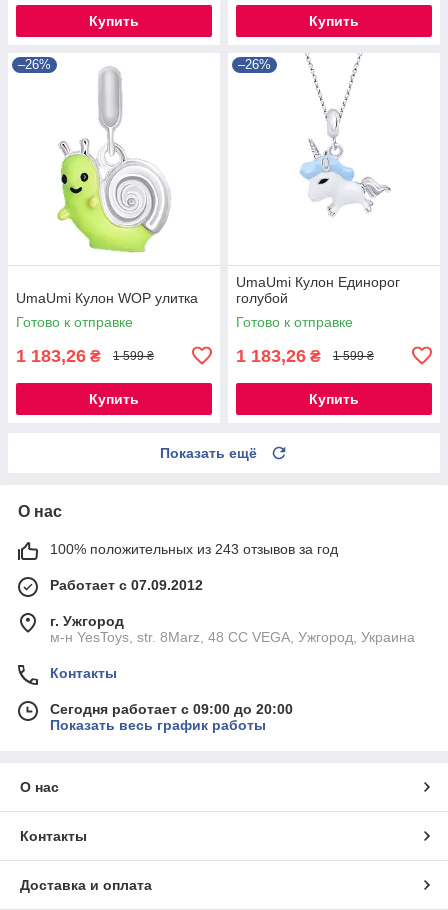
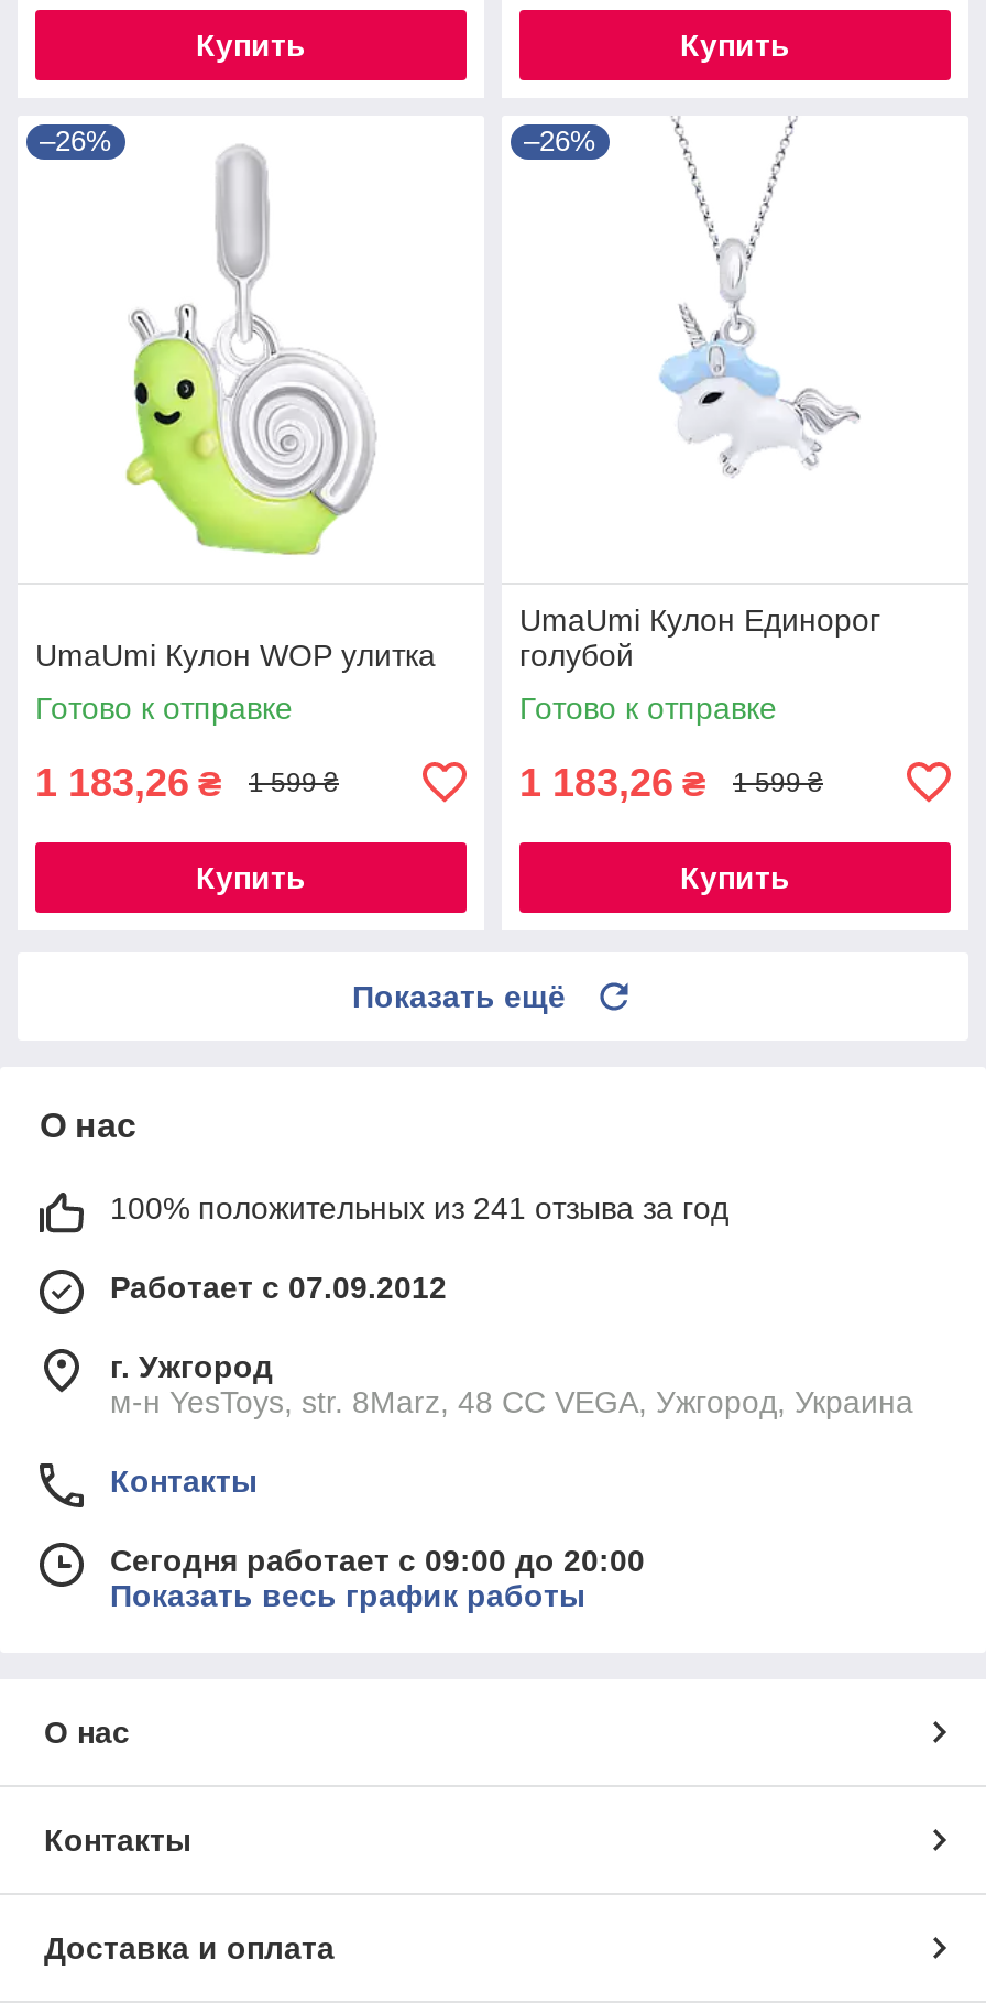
[50,540,338,556] 100% положительных из 243 отзывов за год -> [110,1189,728,1224] 100% положительных из 241 отзыва за год

